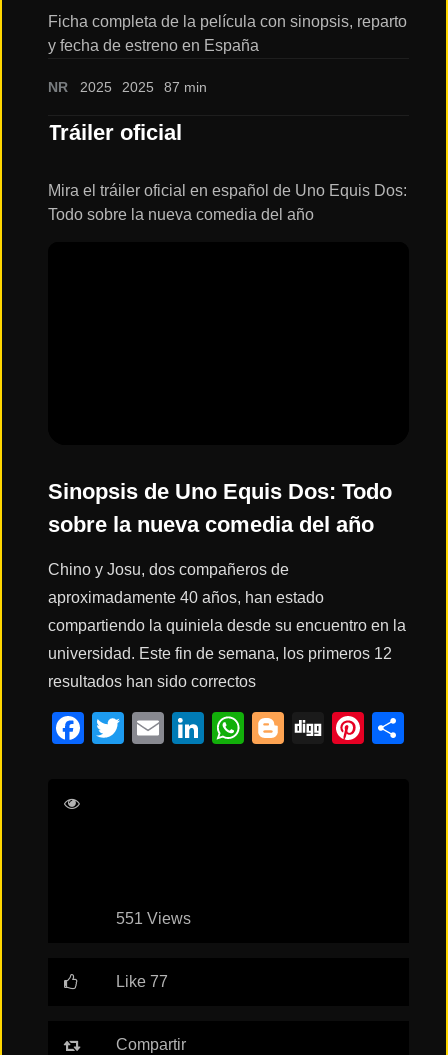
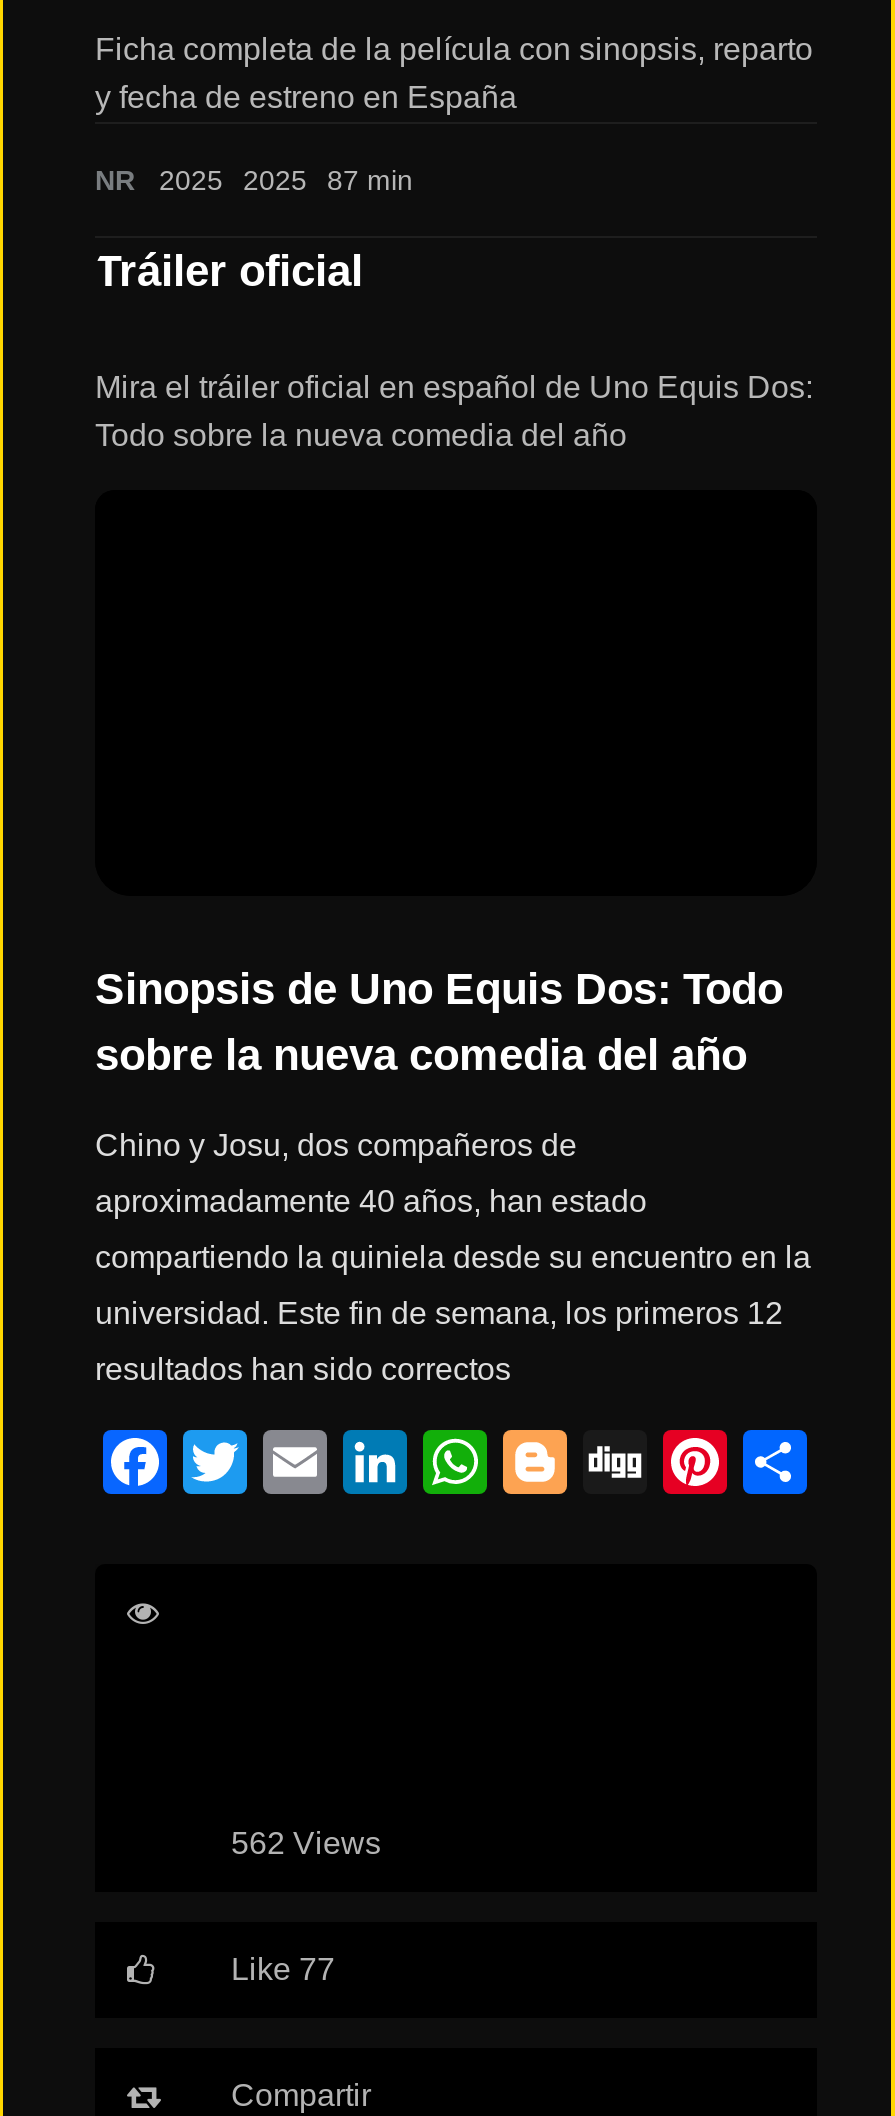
[116,910,191,927] 551 Views -> [231,1826,381,1860] 562 Views

